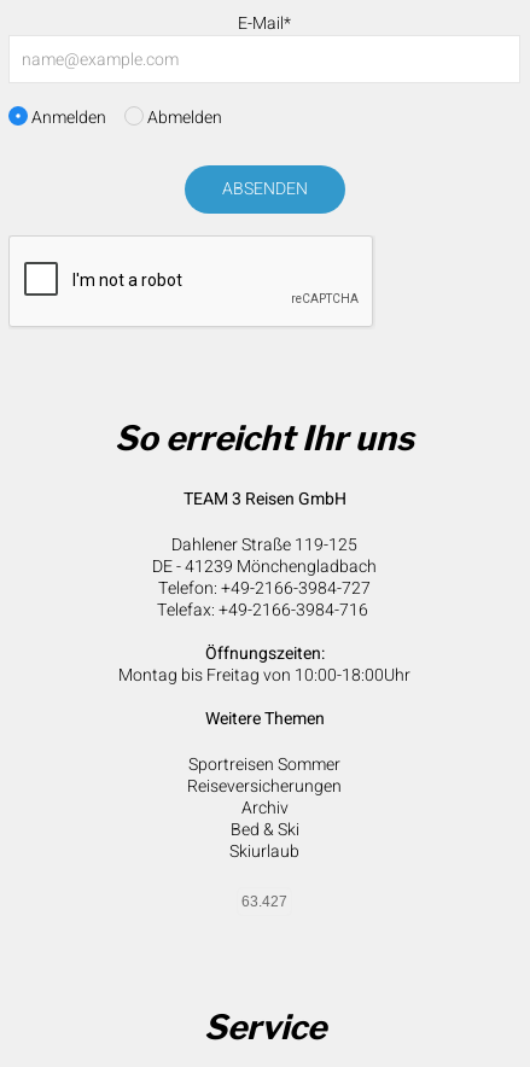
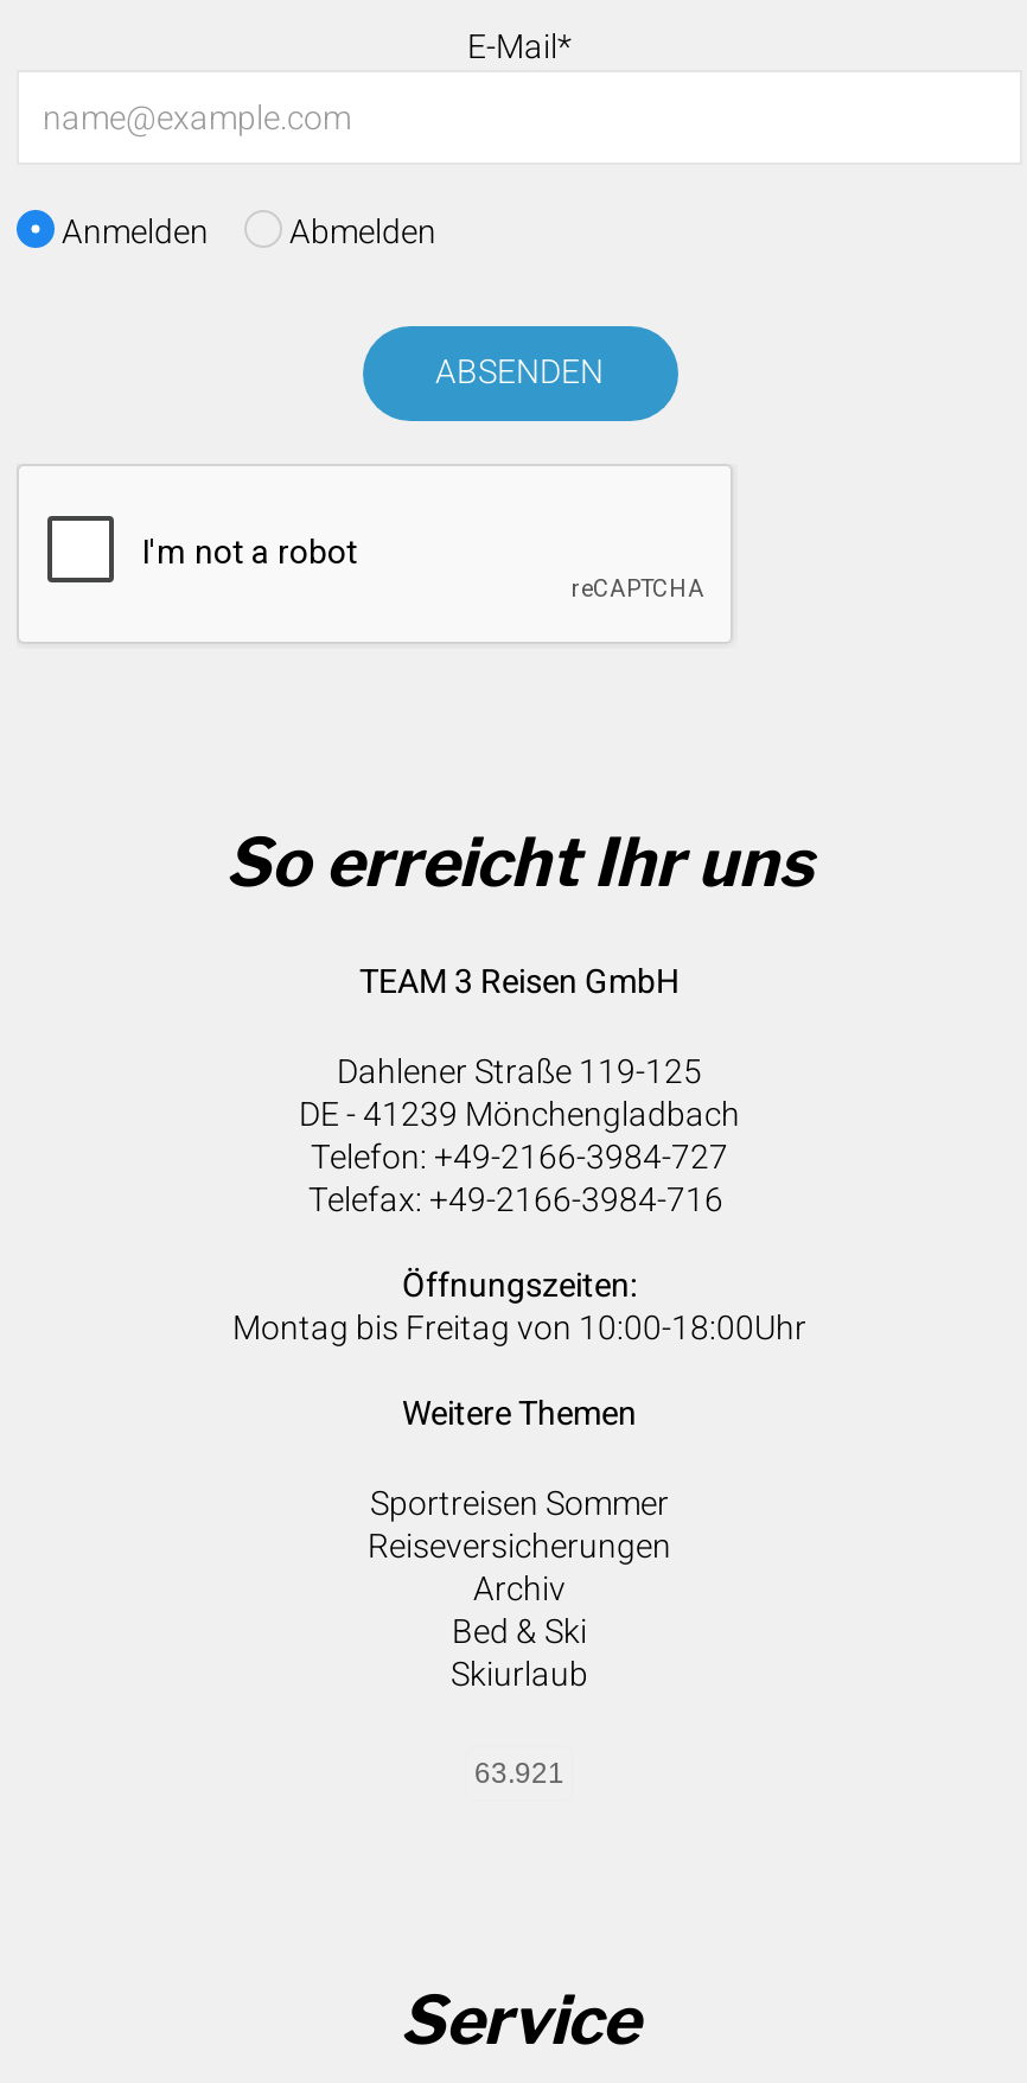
[241,893,287,910] 63.427 -> [474,1756,564,1789] 63.921

